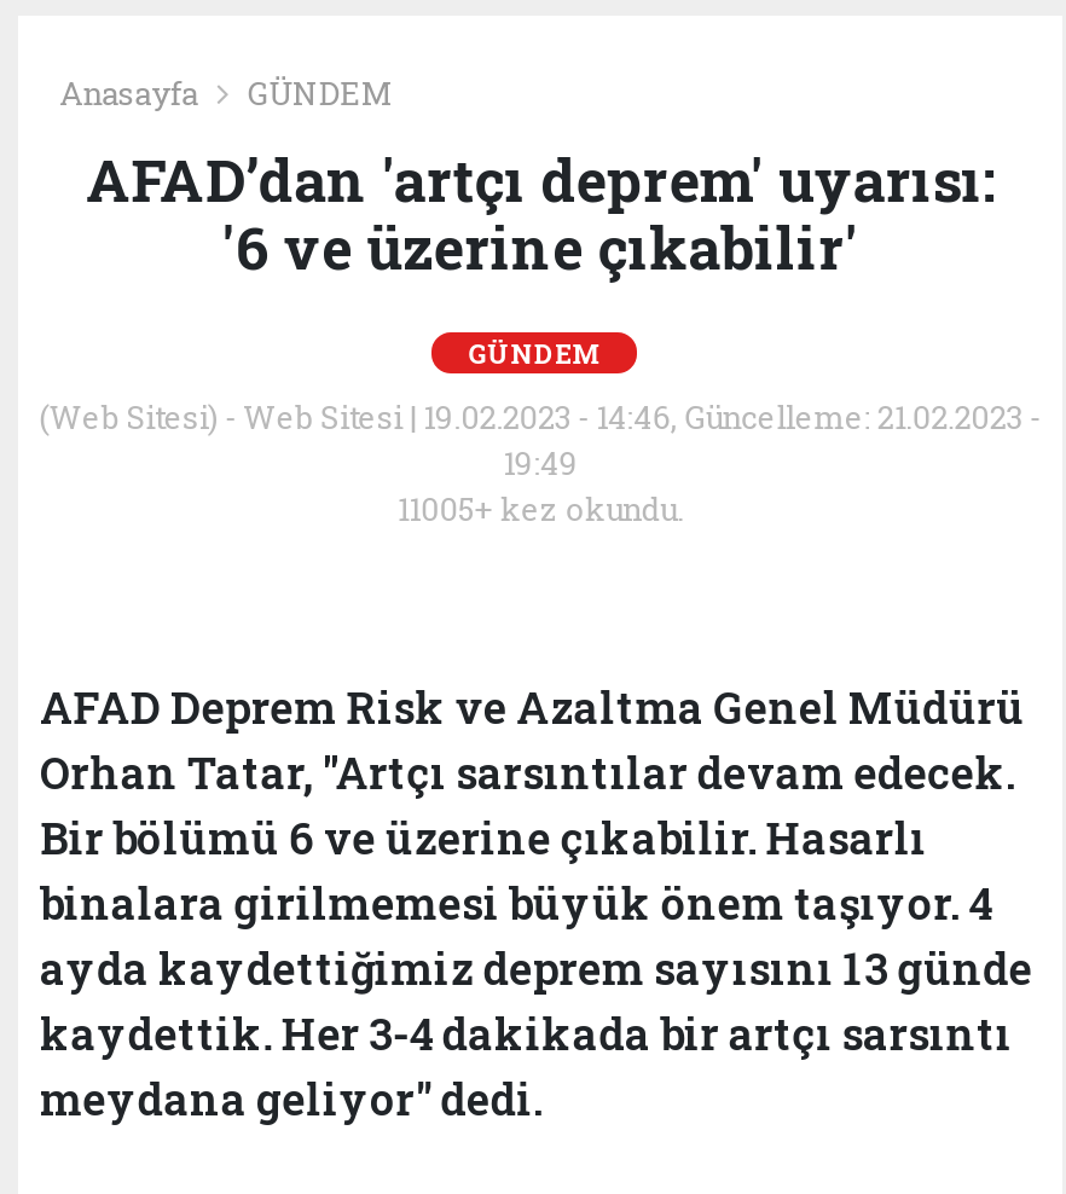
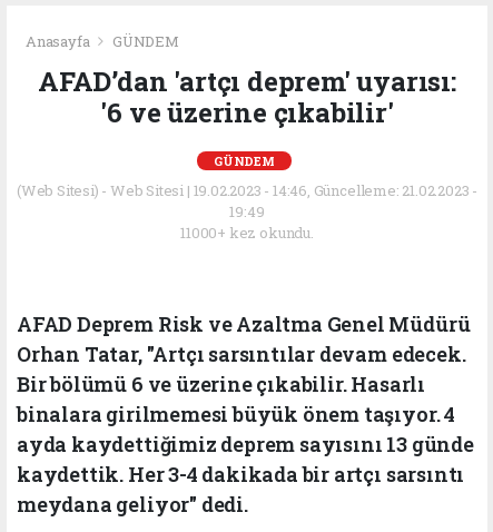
[397,486,684,530] 11005+ kez okundu. -> [181,222,314,242] 11000+ kez okundu.

